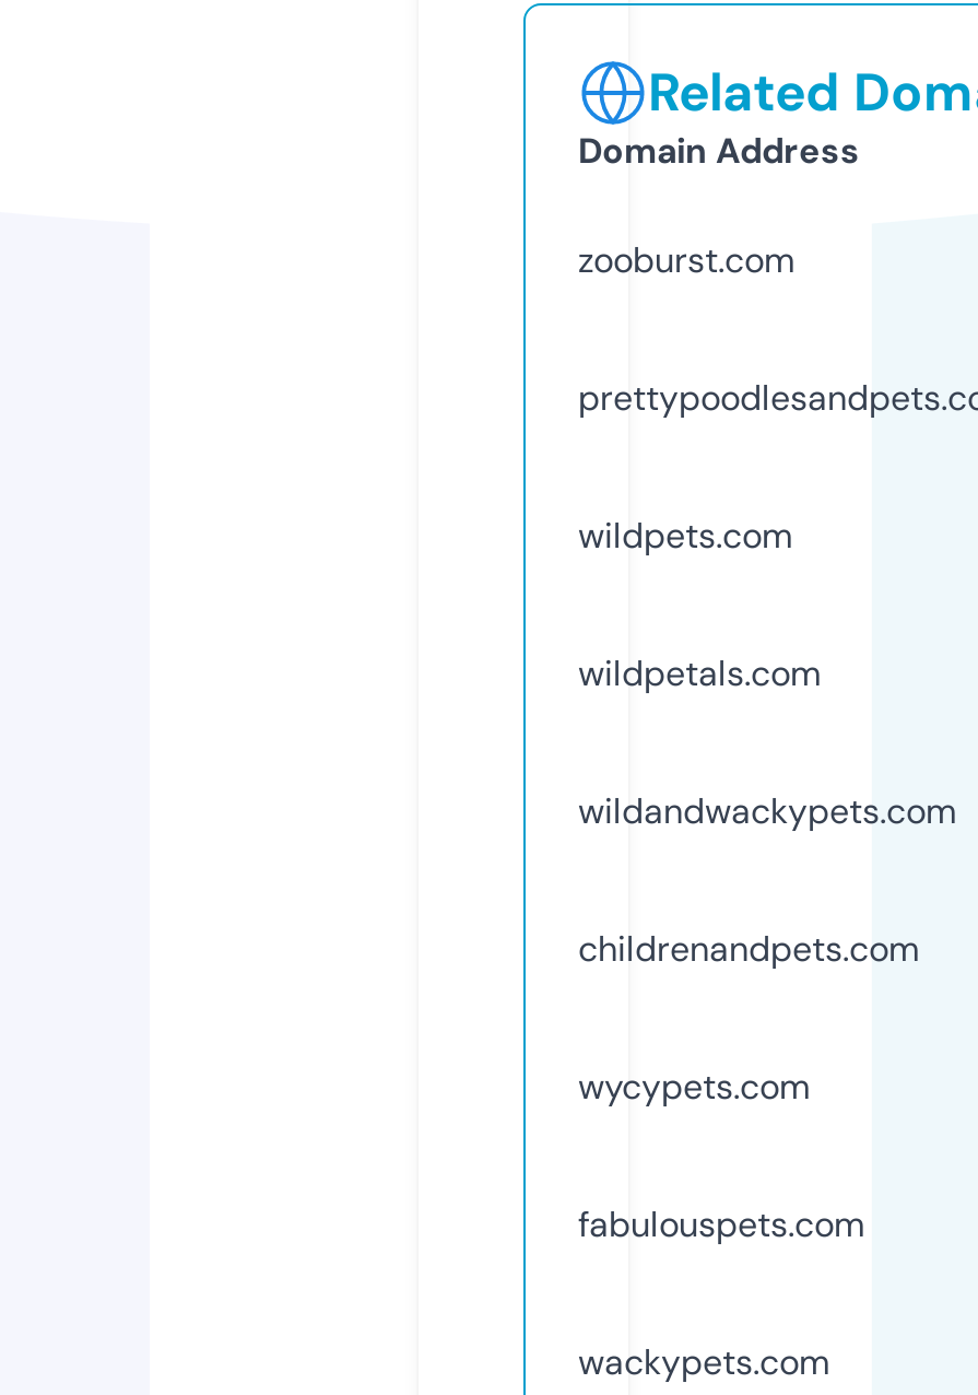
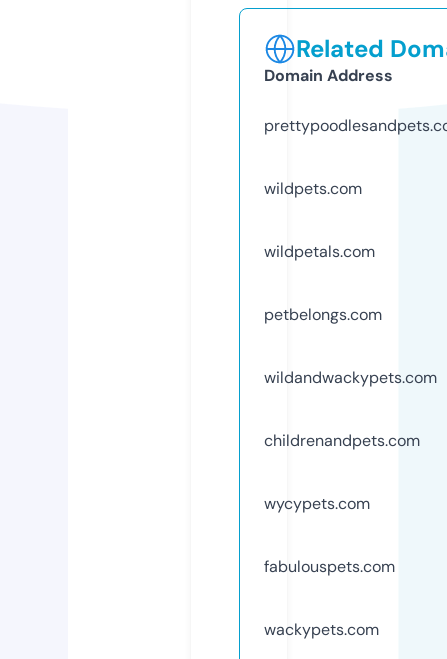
[578,237,794,283] zooburst.com -> none
moved [578,512,821,696] -> [264,178,375,262]: wildpets.com | wildpetals.com
none -> [264,304,382,325] petbelongs.com

